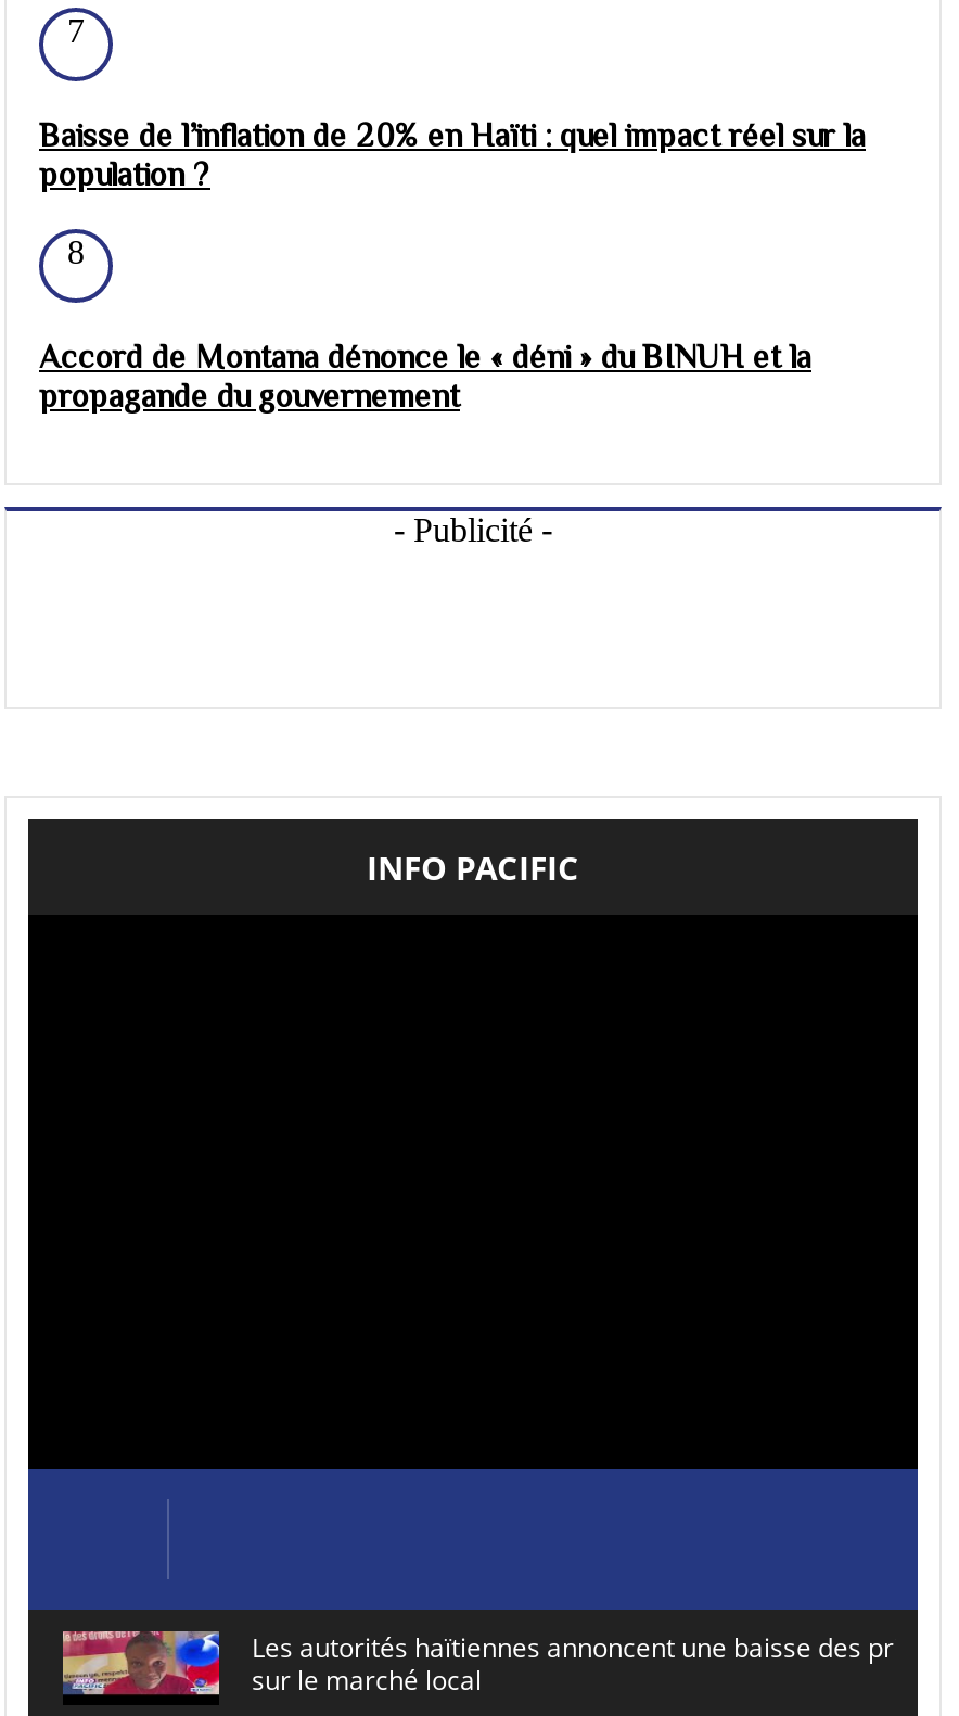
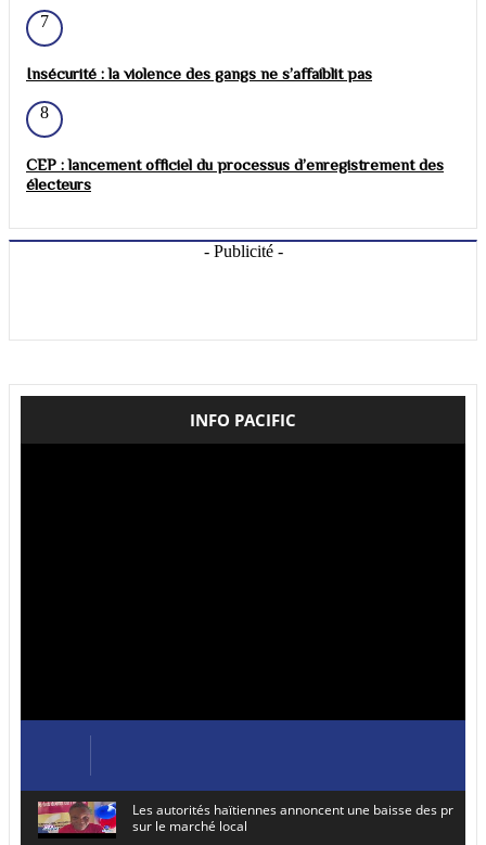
[39,117,866,193] Baisse de l’inflation de 20% en Haïti : quel impact réel sur la | population ? -> [26,64,372,83] Insécurité : la violence des gangs ne s’affaiblit pas
[39,338,811,414] Accord de Montana dénonce le « déni » du BINUH et la | propagande du gouvernement -> [26,155,444,193] CEP : lancement officiel du processus d’enregistrement des | électeurs

